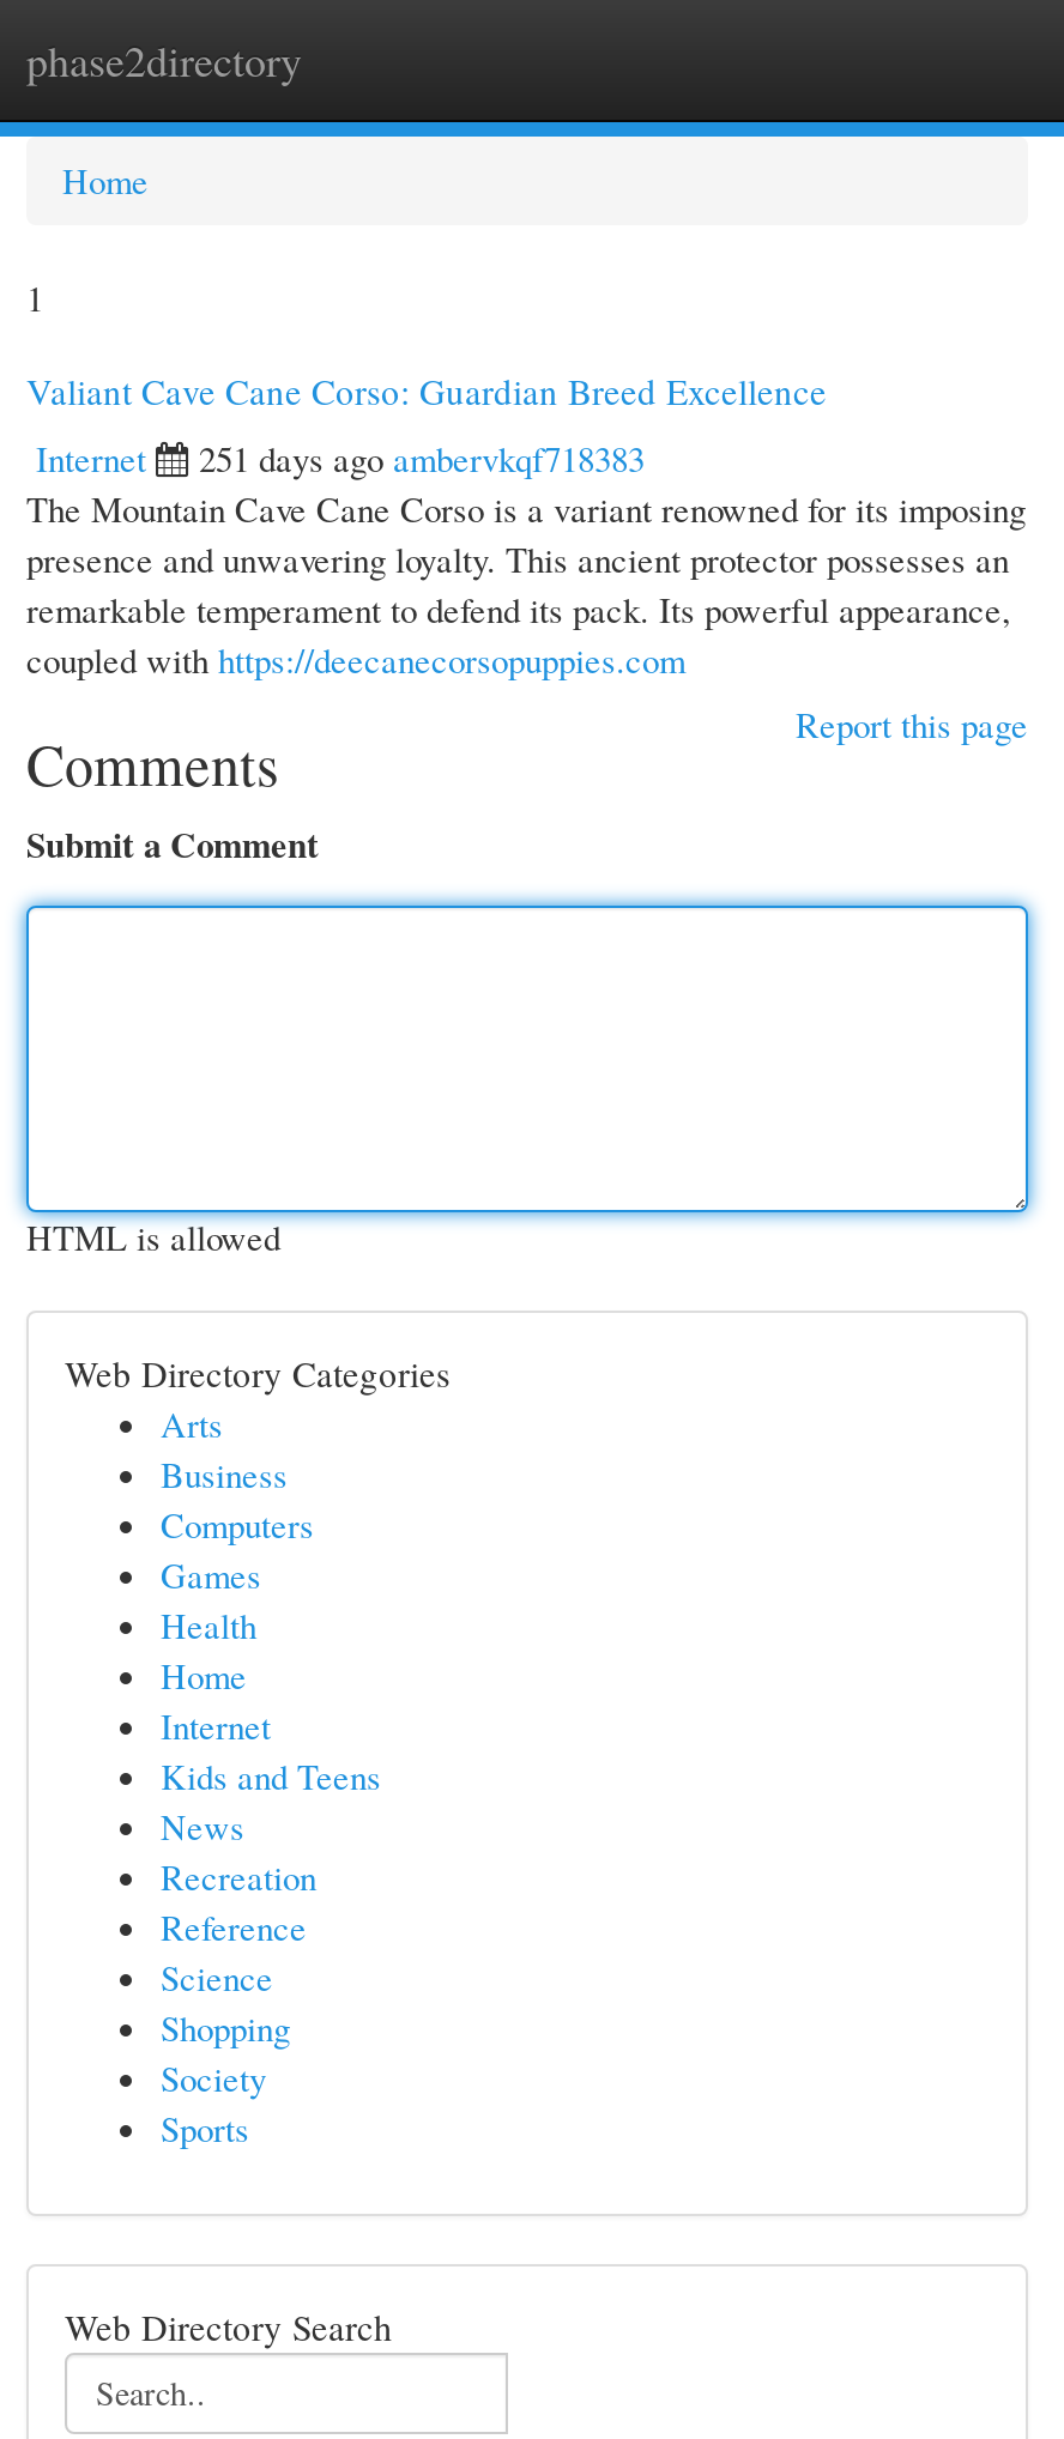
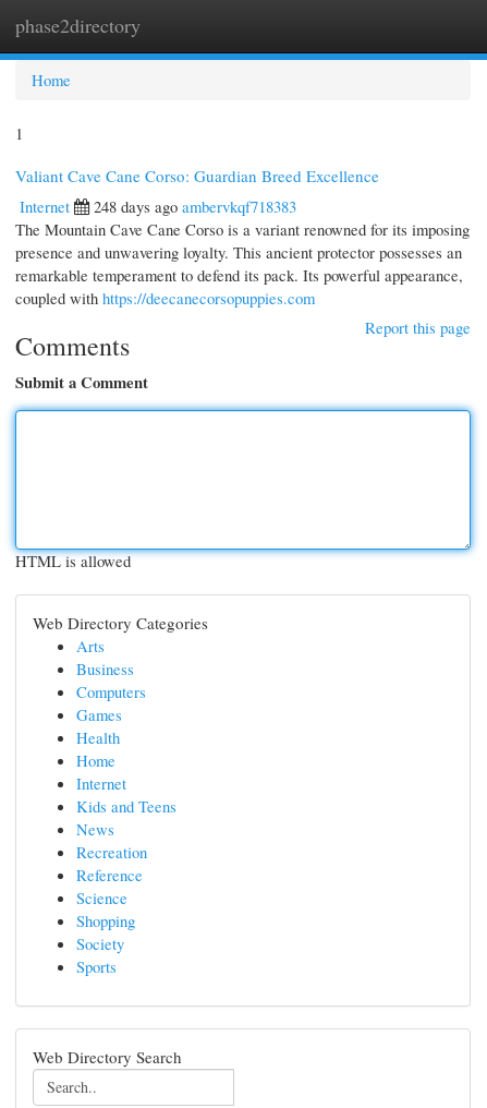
[199,434,645,482] 251 days ago ambervkqf718383 -> [94,195,296,217] 248 days ago ambervkqf718383

